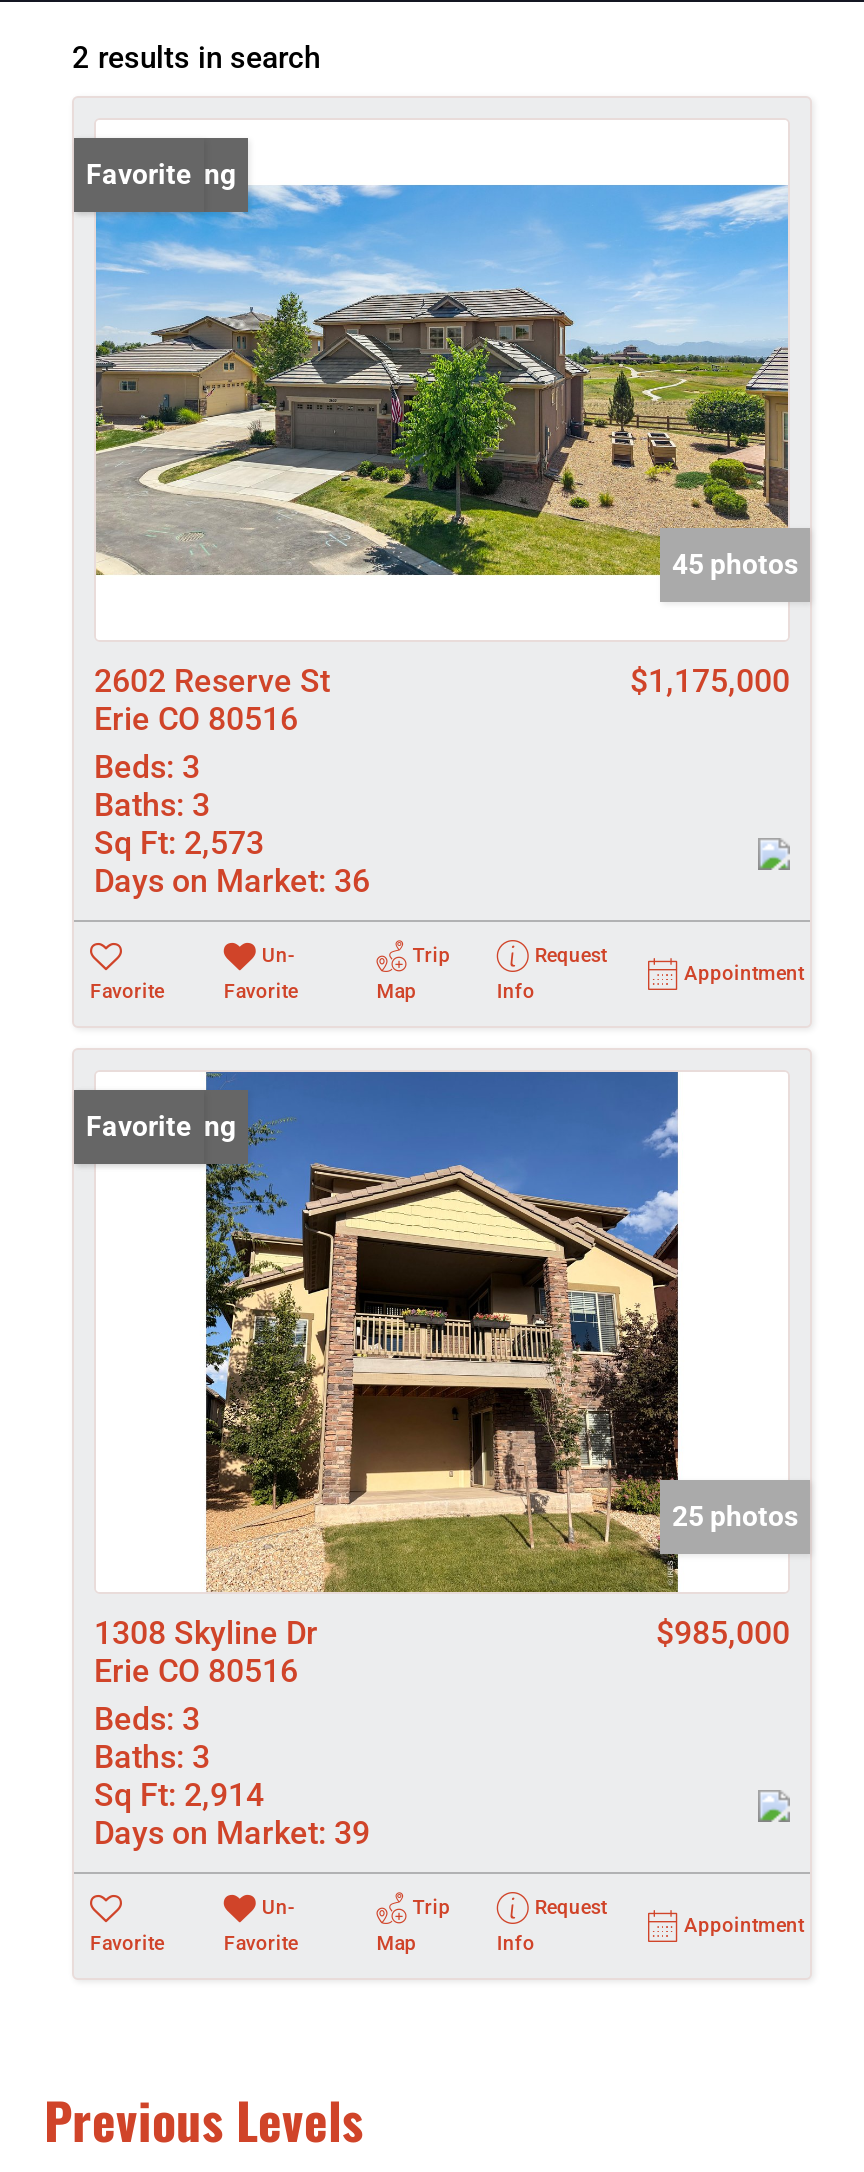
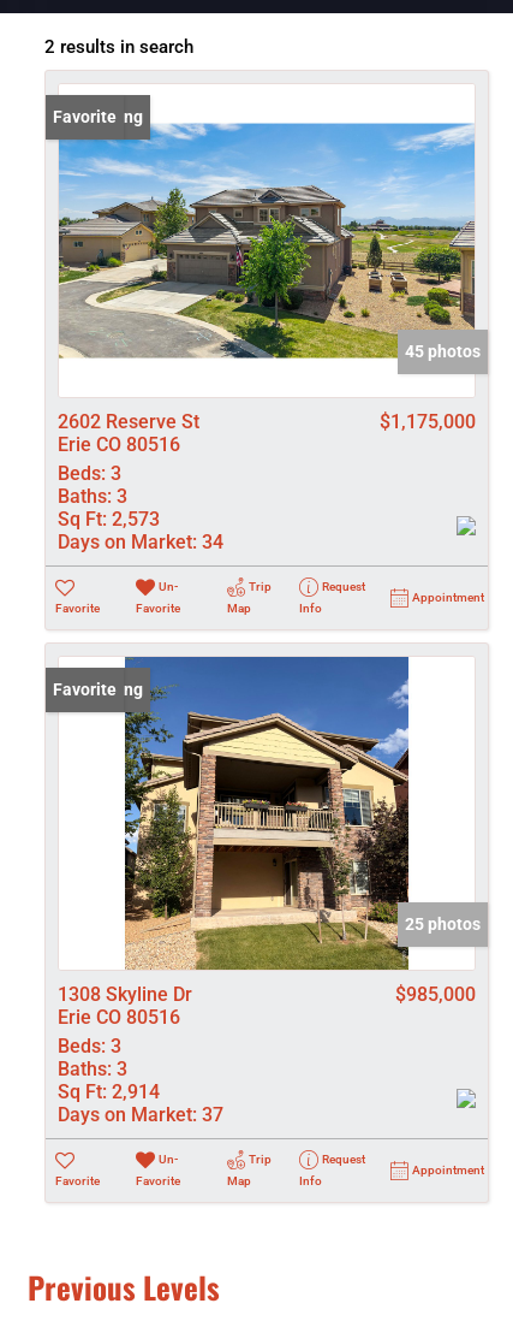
[94,862,370,900] Days on Market: 36 -> [58,531,223,553] Days on Market: 34
[94,1814,370,1852] Days on Market: 39 -> [58,1103,223,1126] Days on Market: 37

